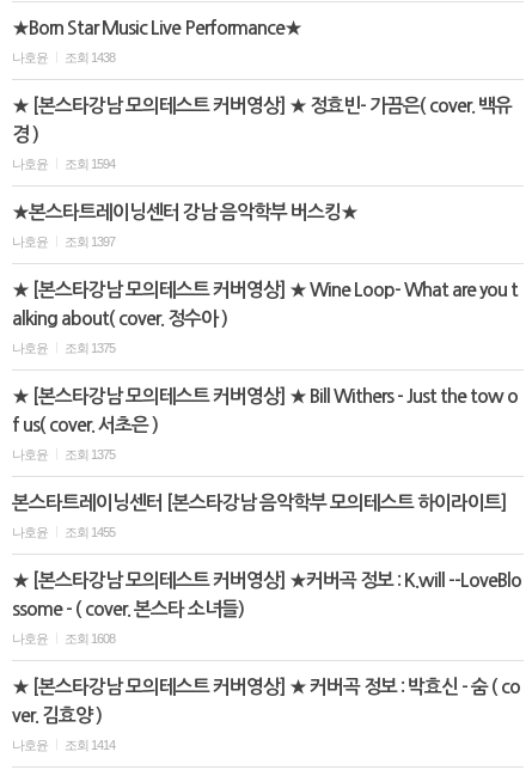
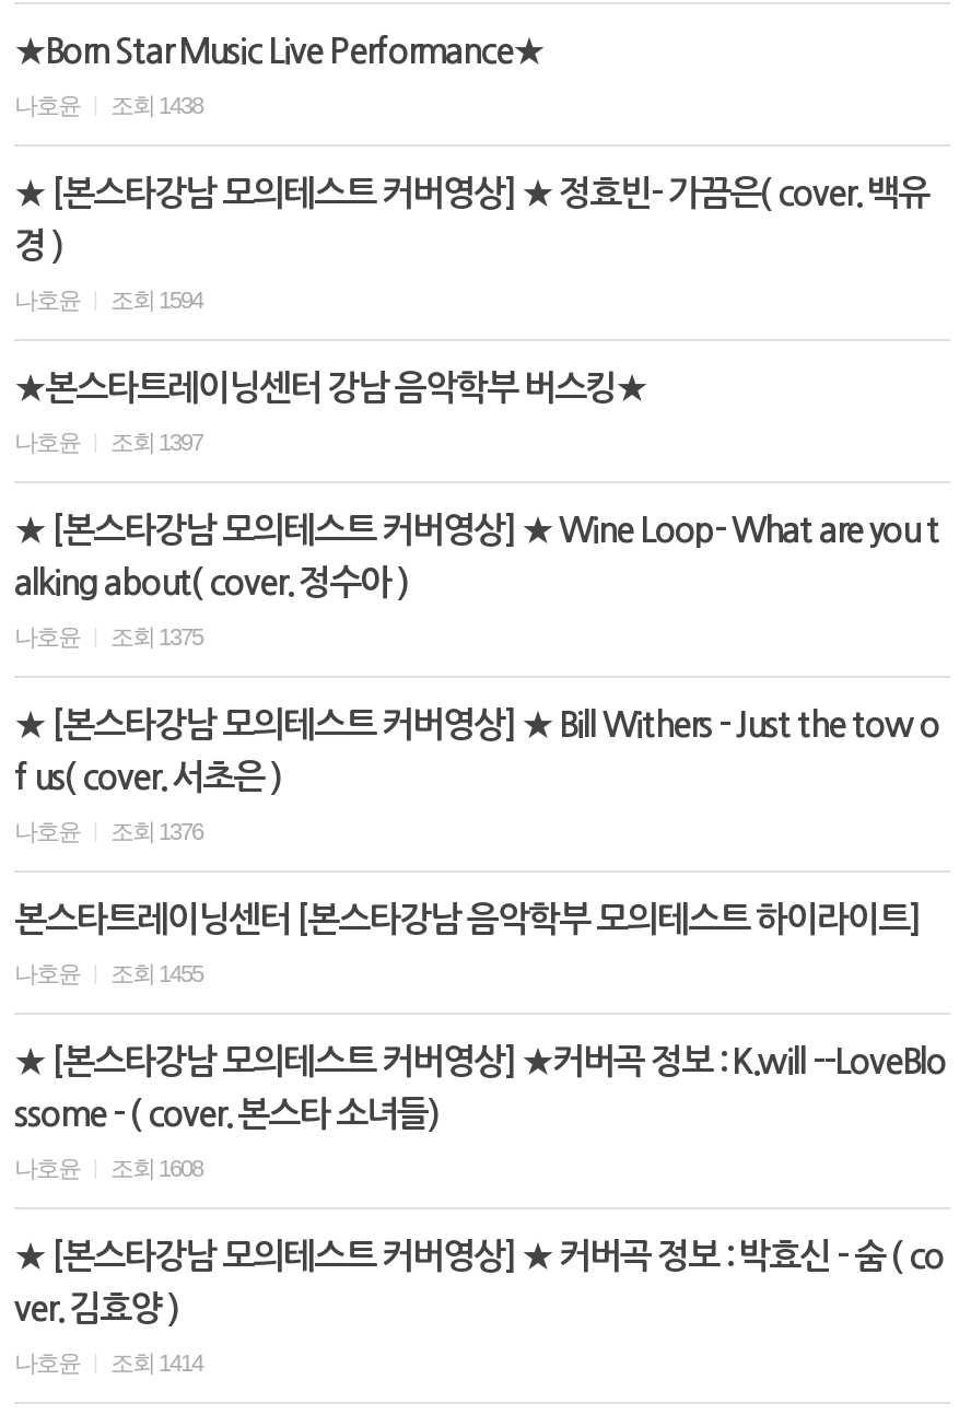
[12,447,115,462] 나호윤 조회 1375 -> [14,818,202,844] 나호윤 조회 1376

